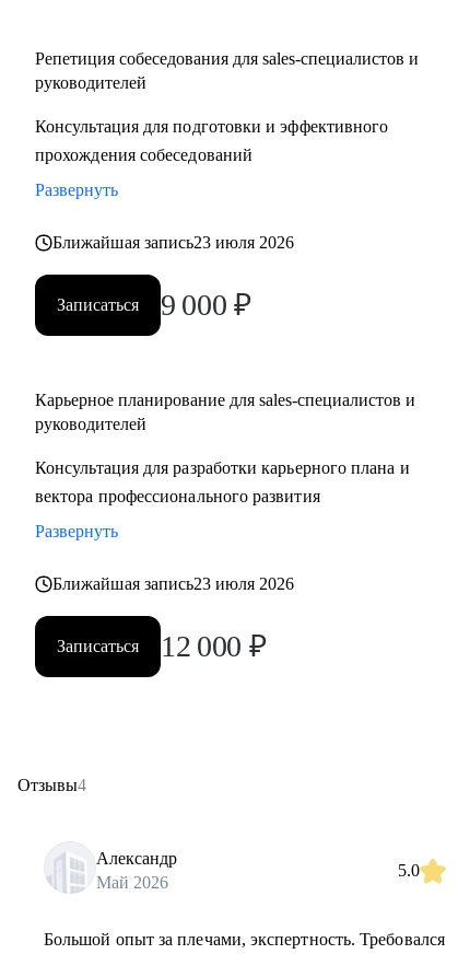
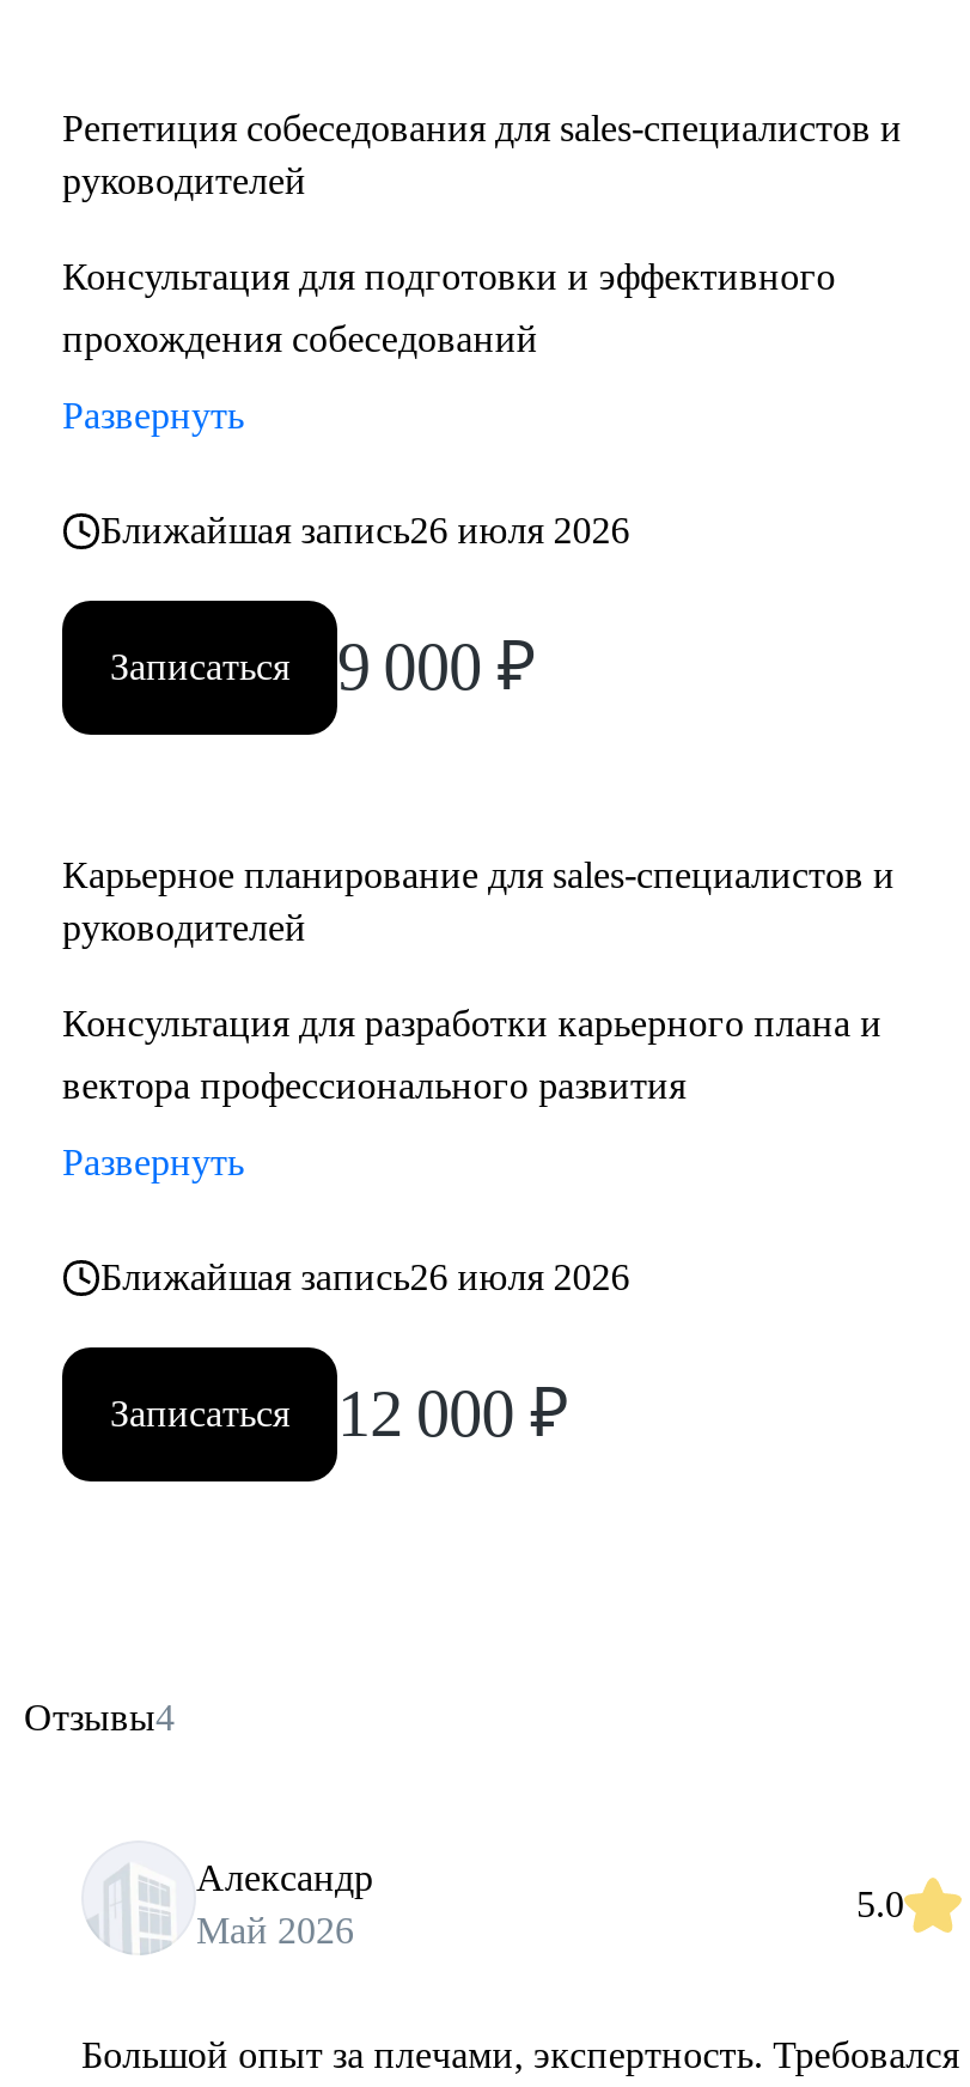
[52,233,294,252] Ближайшая запись23 июля 2026 -> [100,510,630,550] Ближайшая запись26 июля 2026
[52,574,294,593] Ближайшая запись23 июля 2026 -> [100,1257,630,1297] Ближайшая запись26 июля 2026

